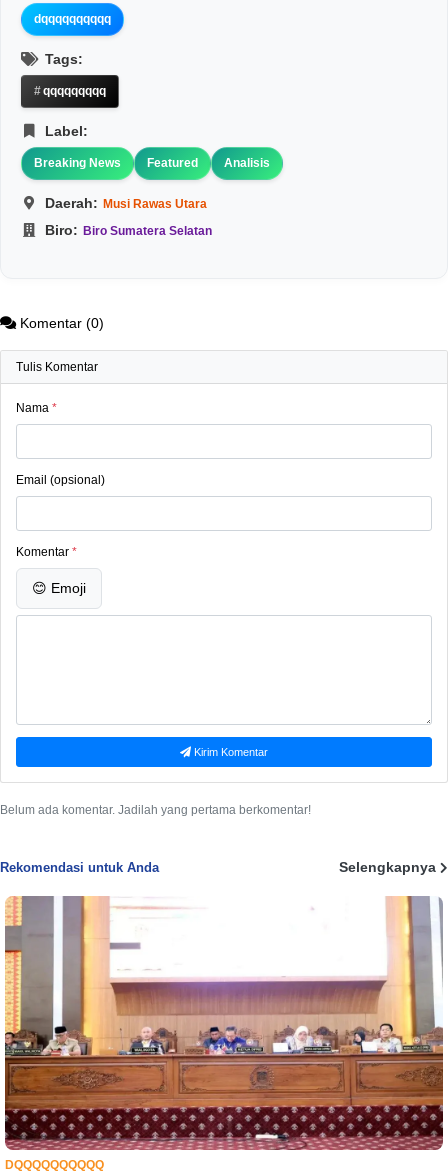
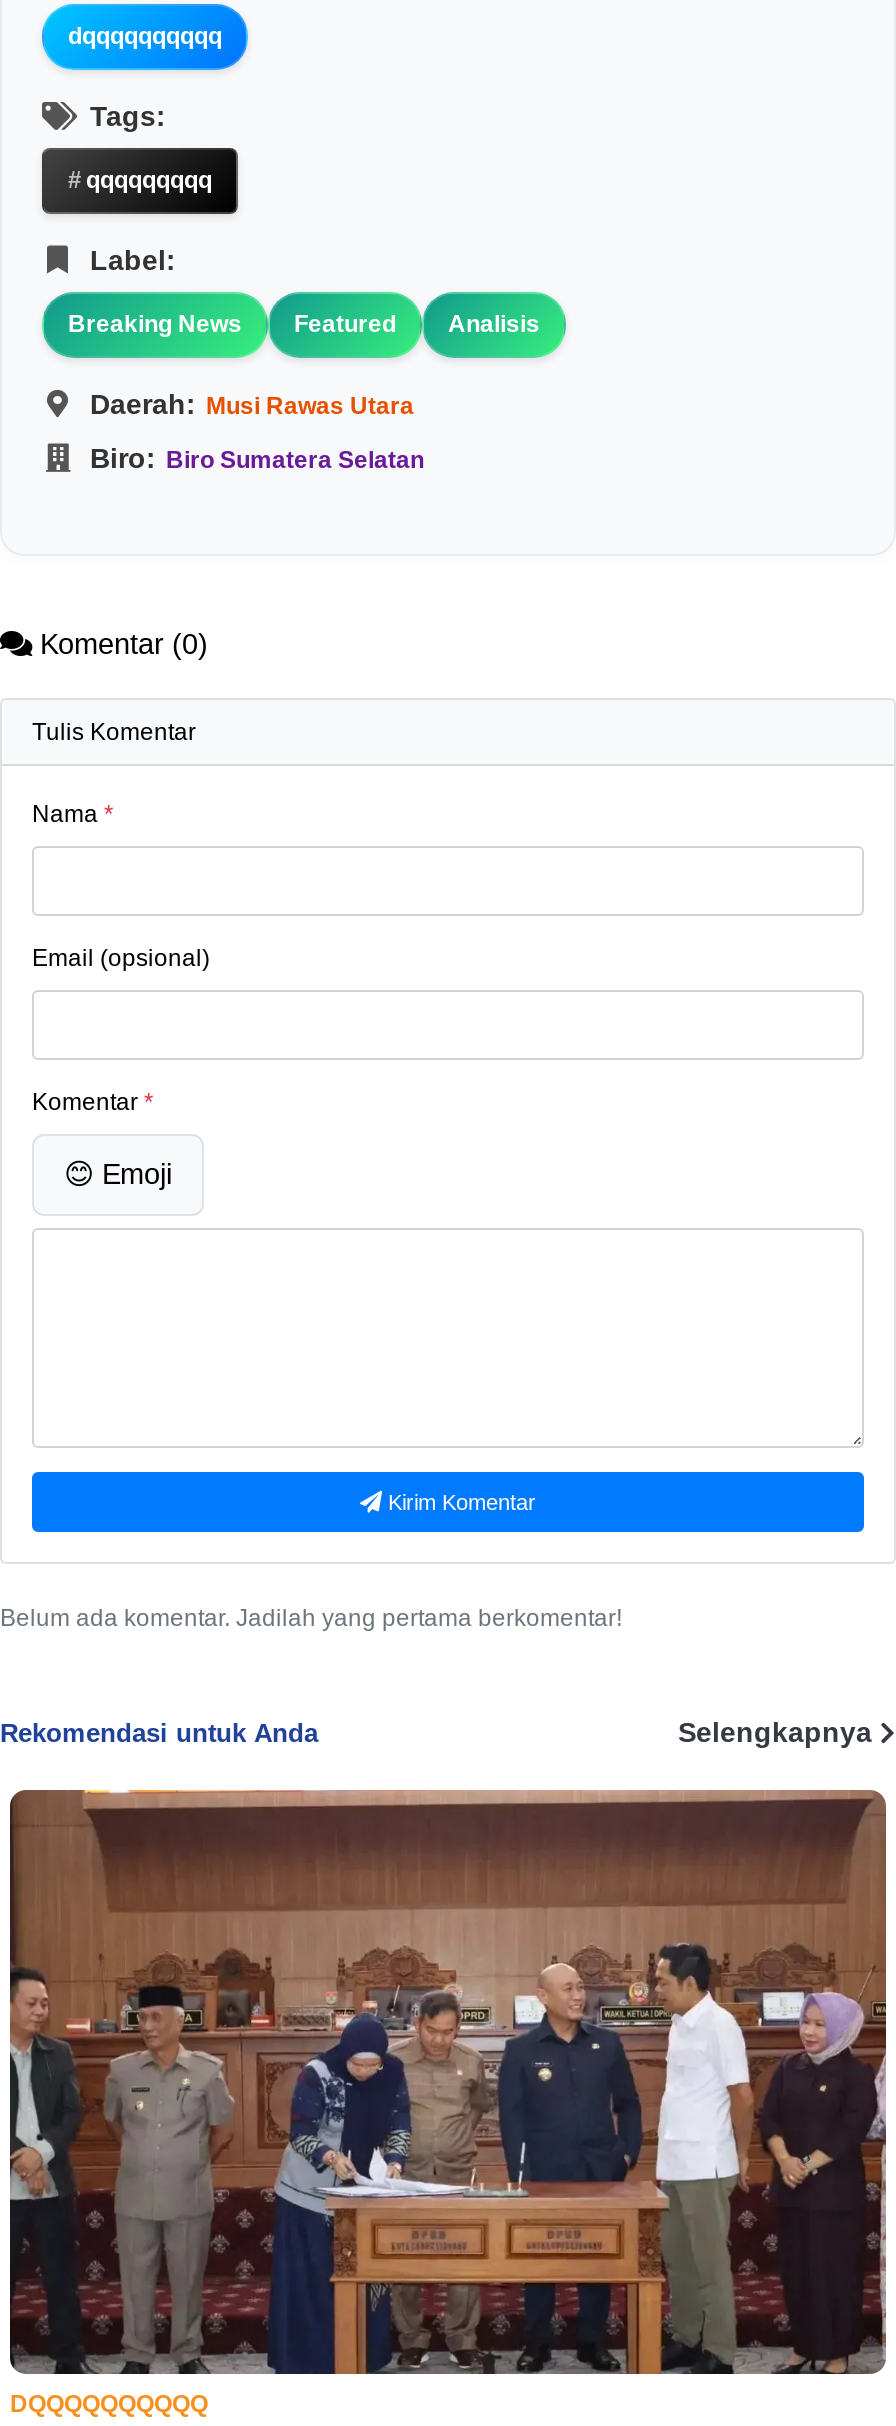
[4,895,443,1151] [image] -> [8,1788,888,2376] [image]

